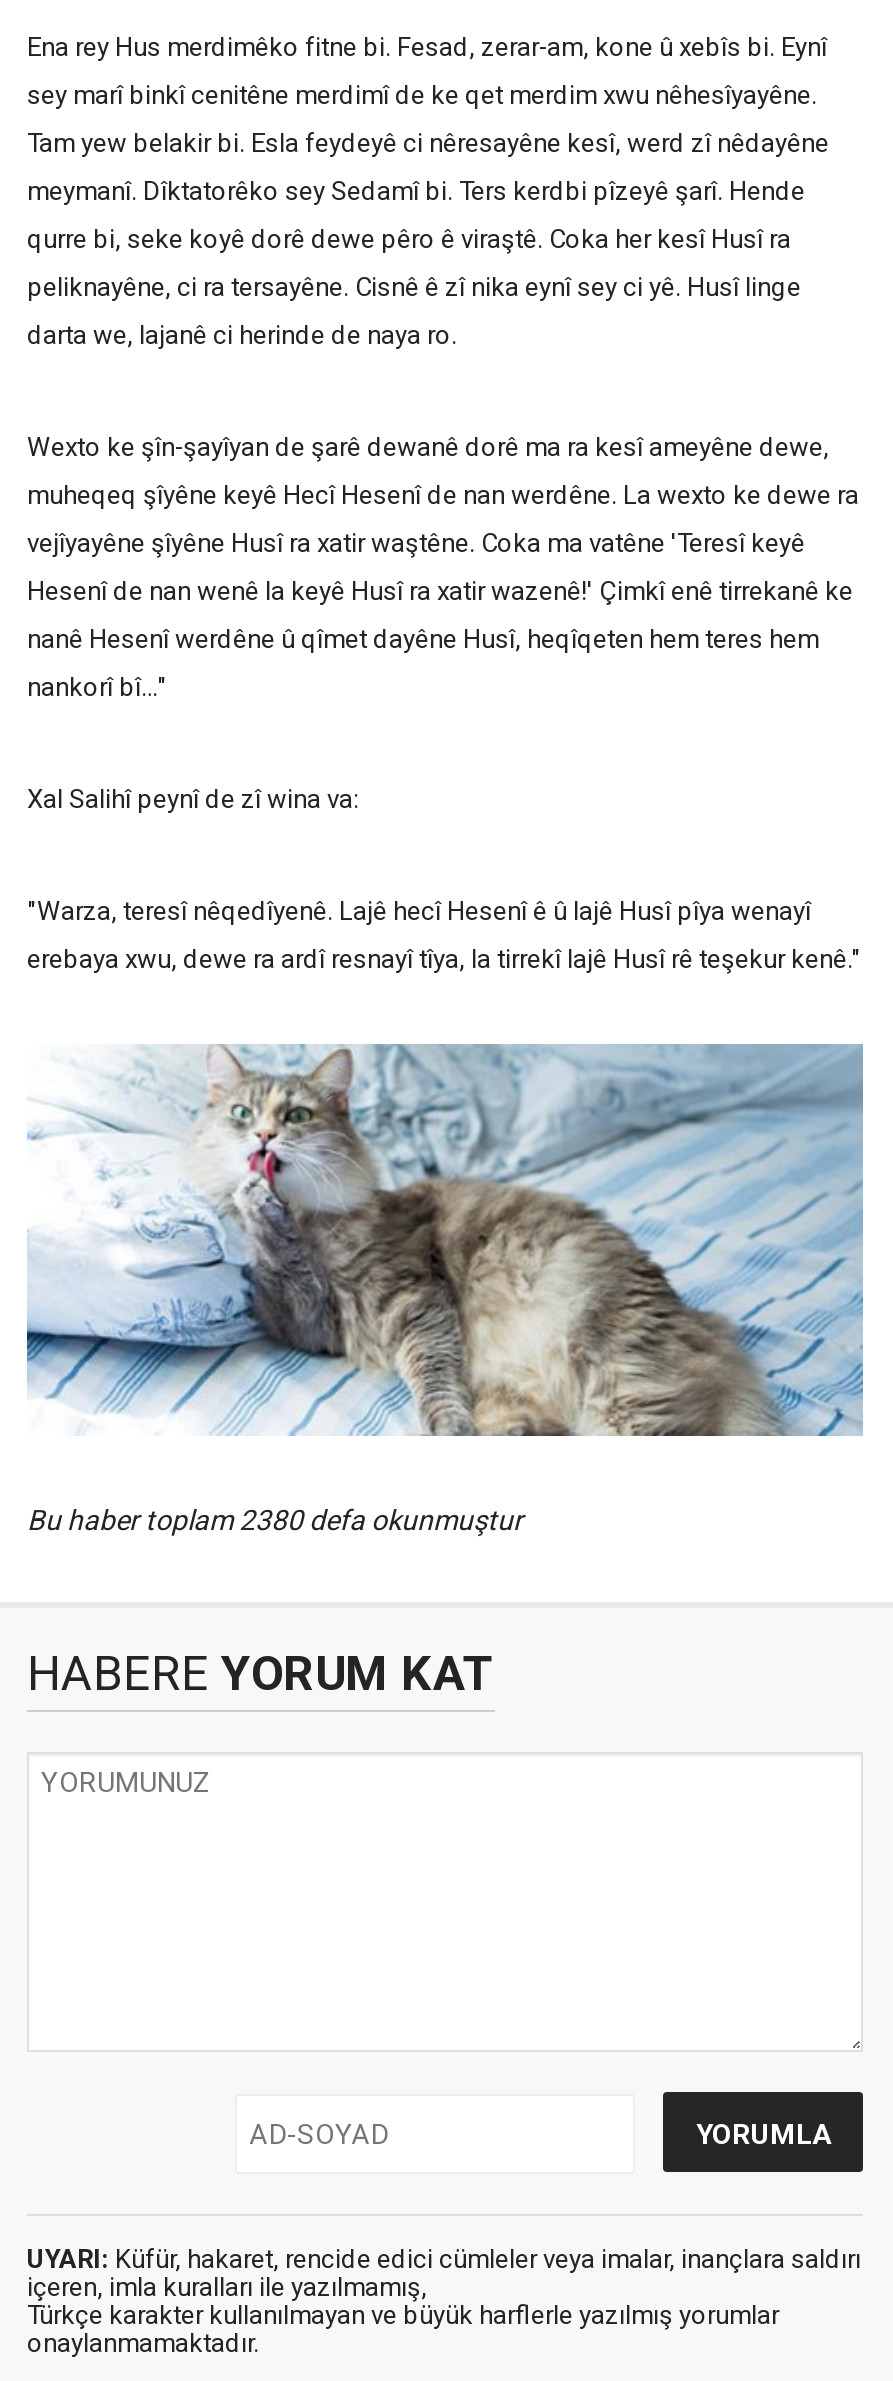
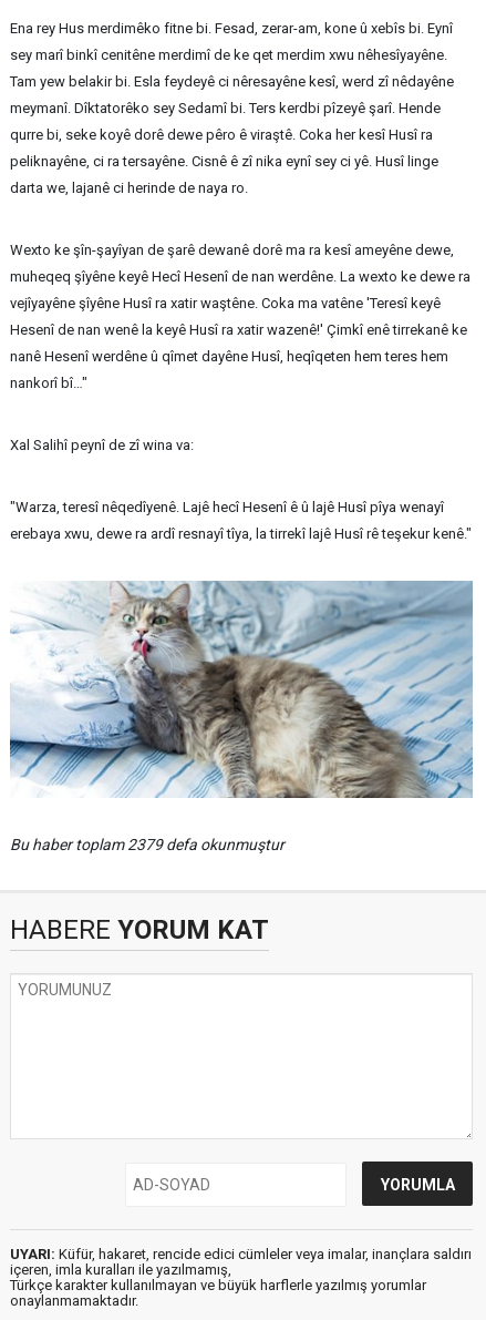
[27,1503,523,1535] Bu haber toplam 2380 defa okunmuştur -> [10,835,285,853] Bu haber toplam 2379 defa okunmuştur

